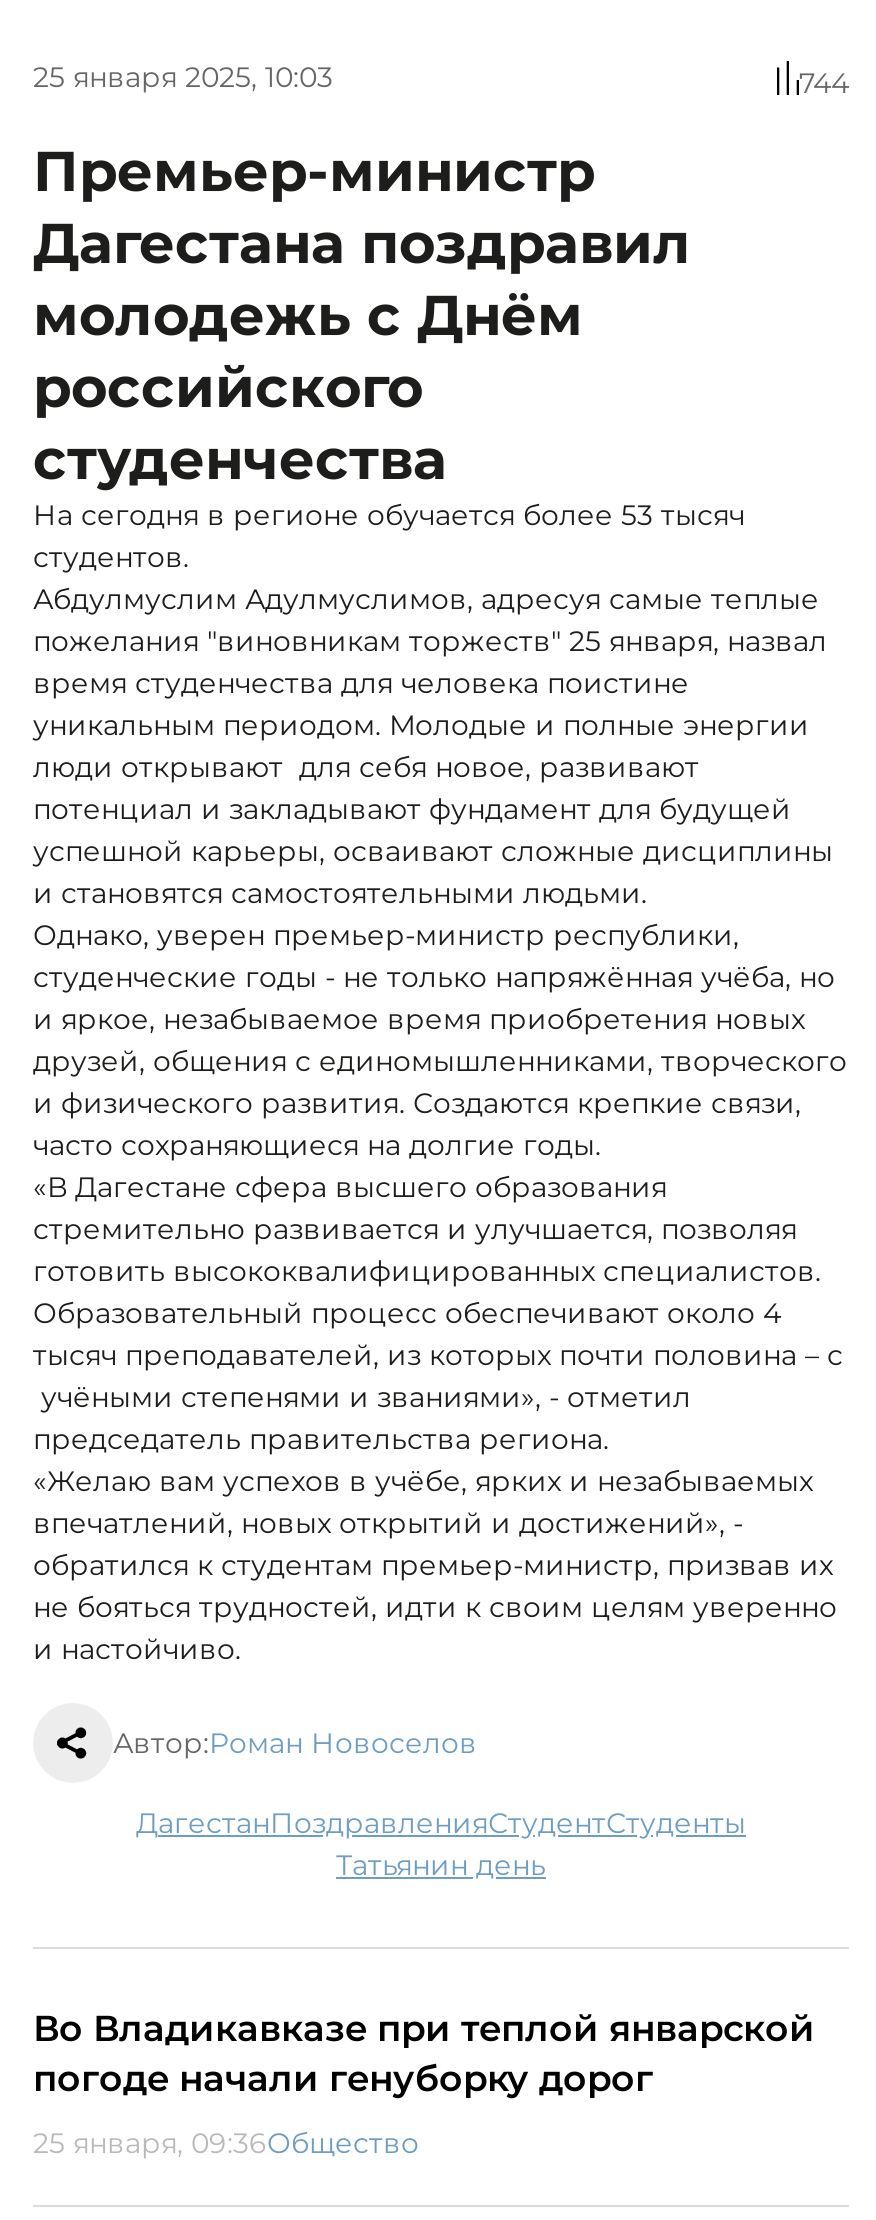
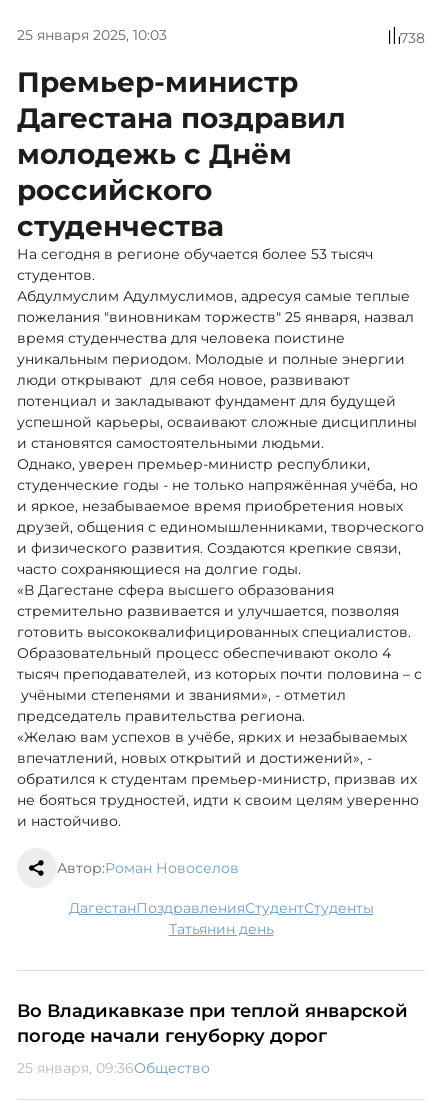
[799,64,849,100] 744 -> [400,29,425,47] 738

